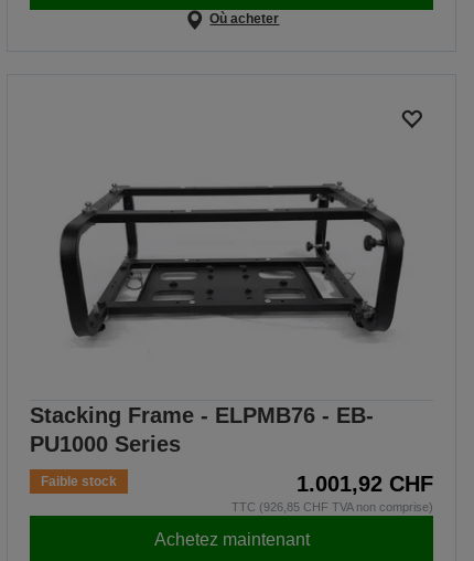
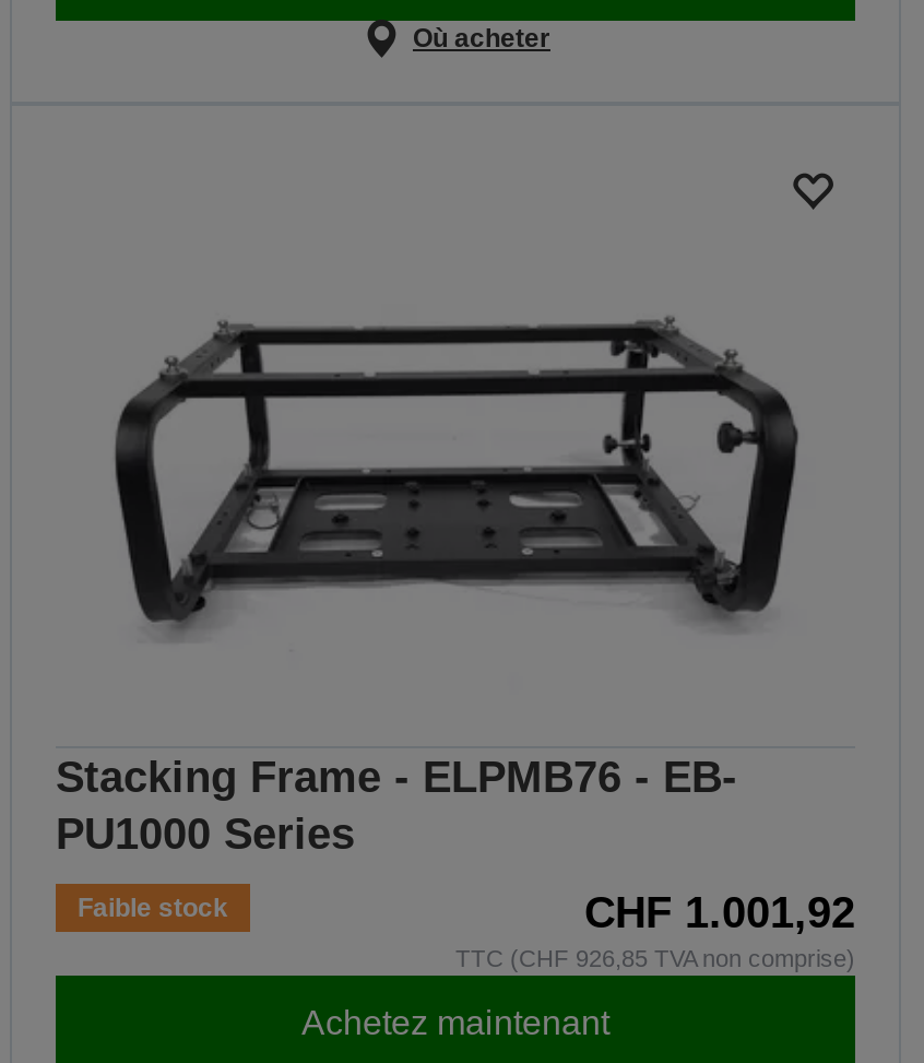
[231,471,433,513] 1.001,92 CHF | TTC (926,85 CHF TVA non comprise) -> [455,887,855,970] CHF 1.001,92 | TTC (CHF 926,85 TVA non comprise)

